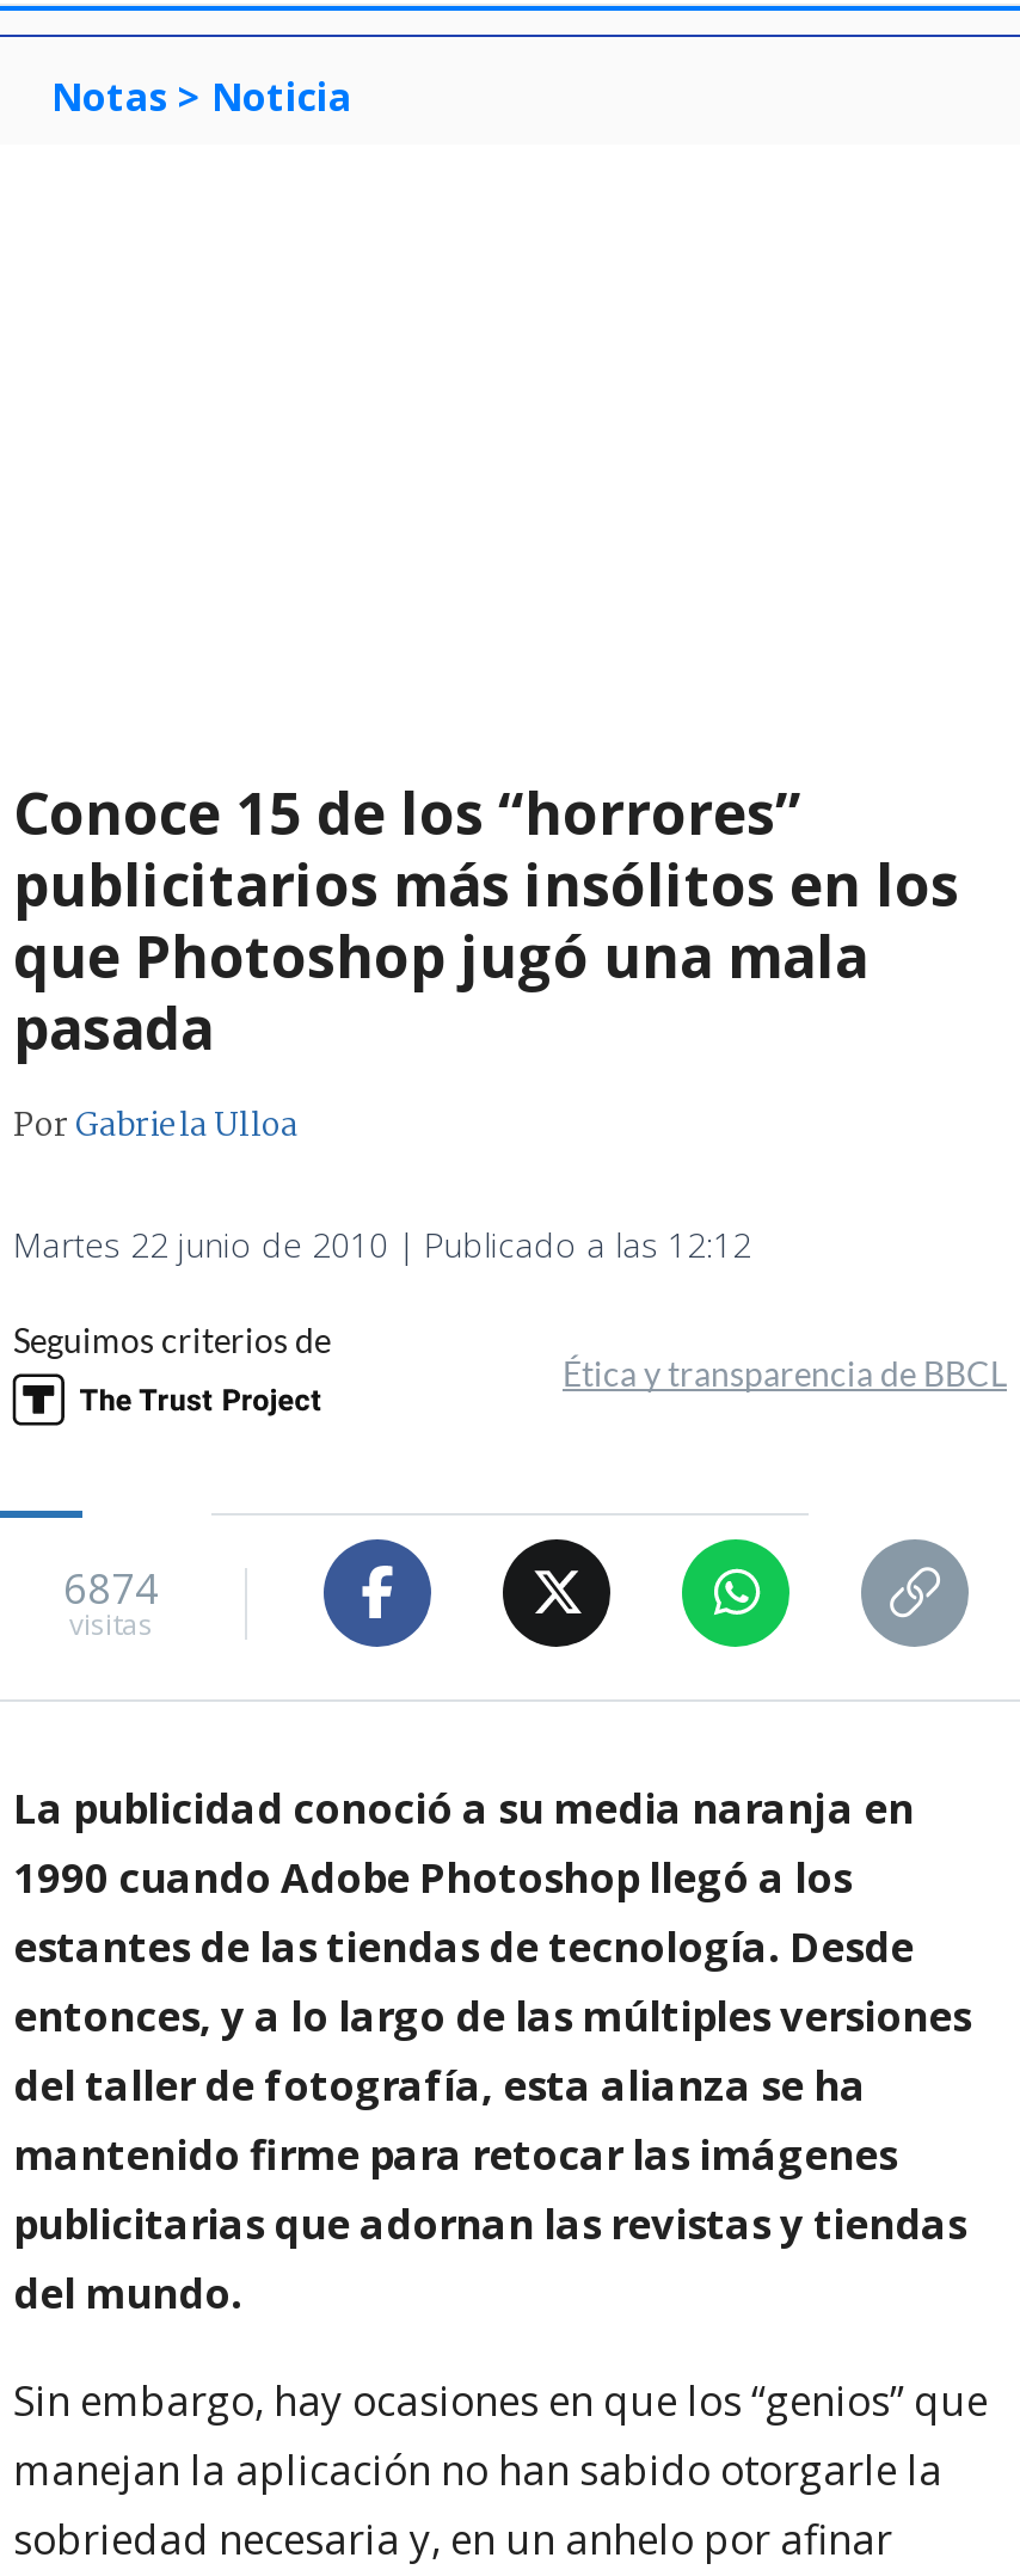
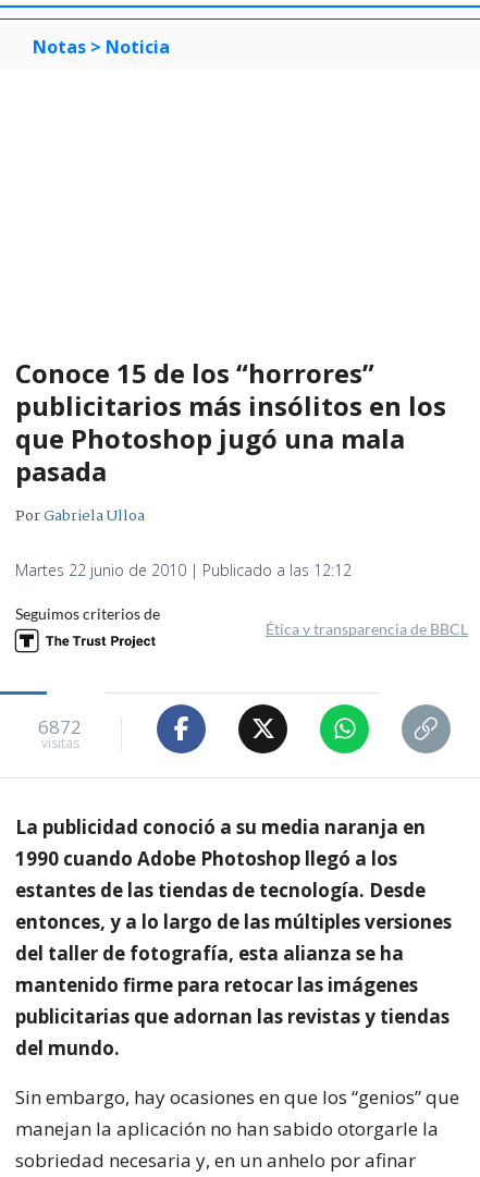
[63,1562,159,1617] 6874 -> [38,715,82,740] 6872

